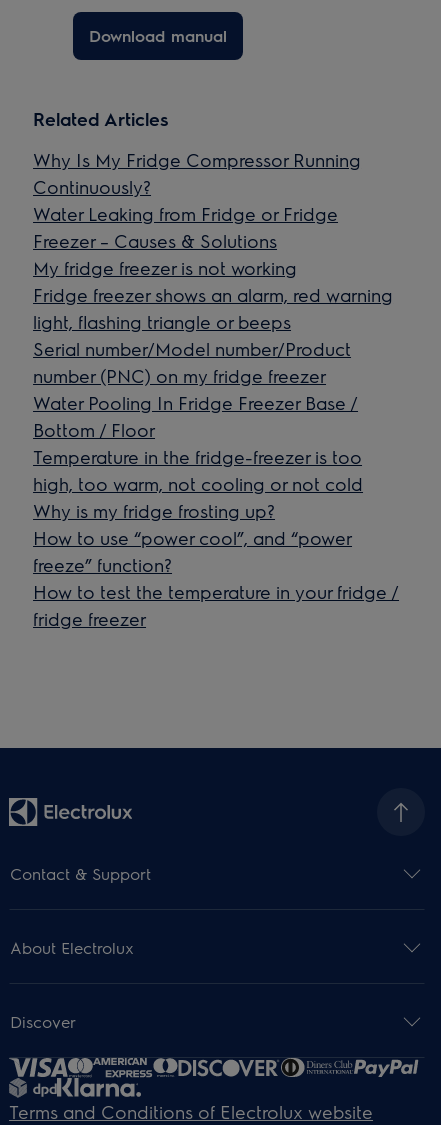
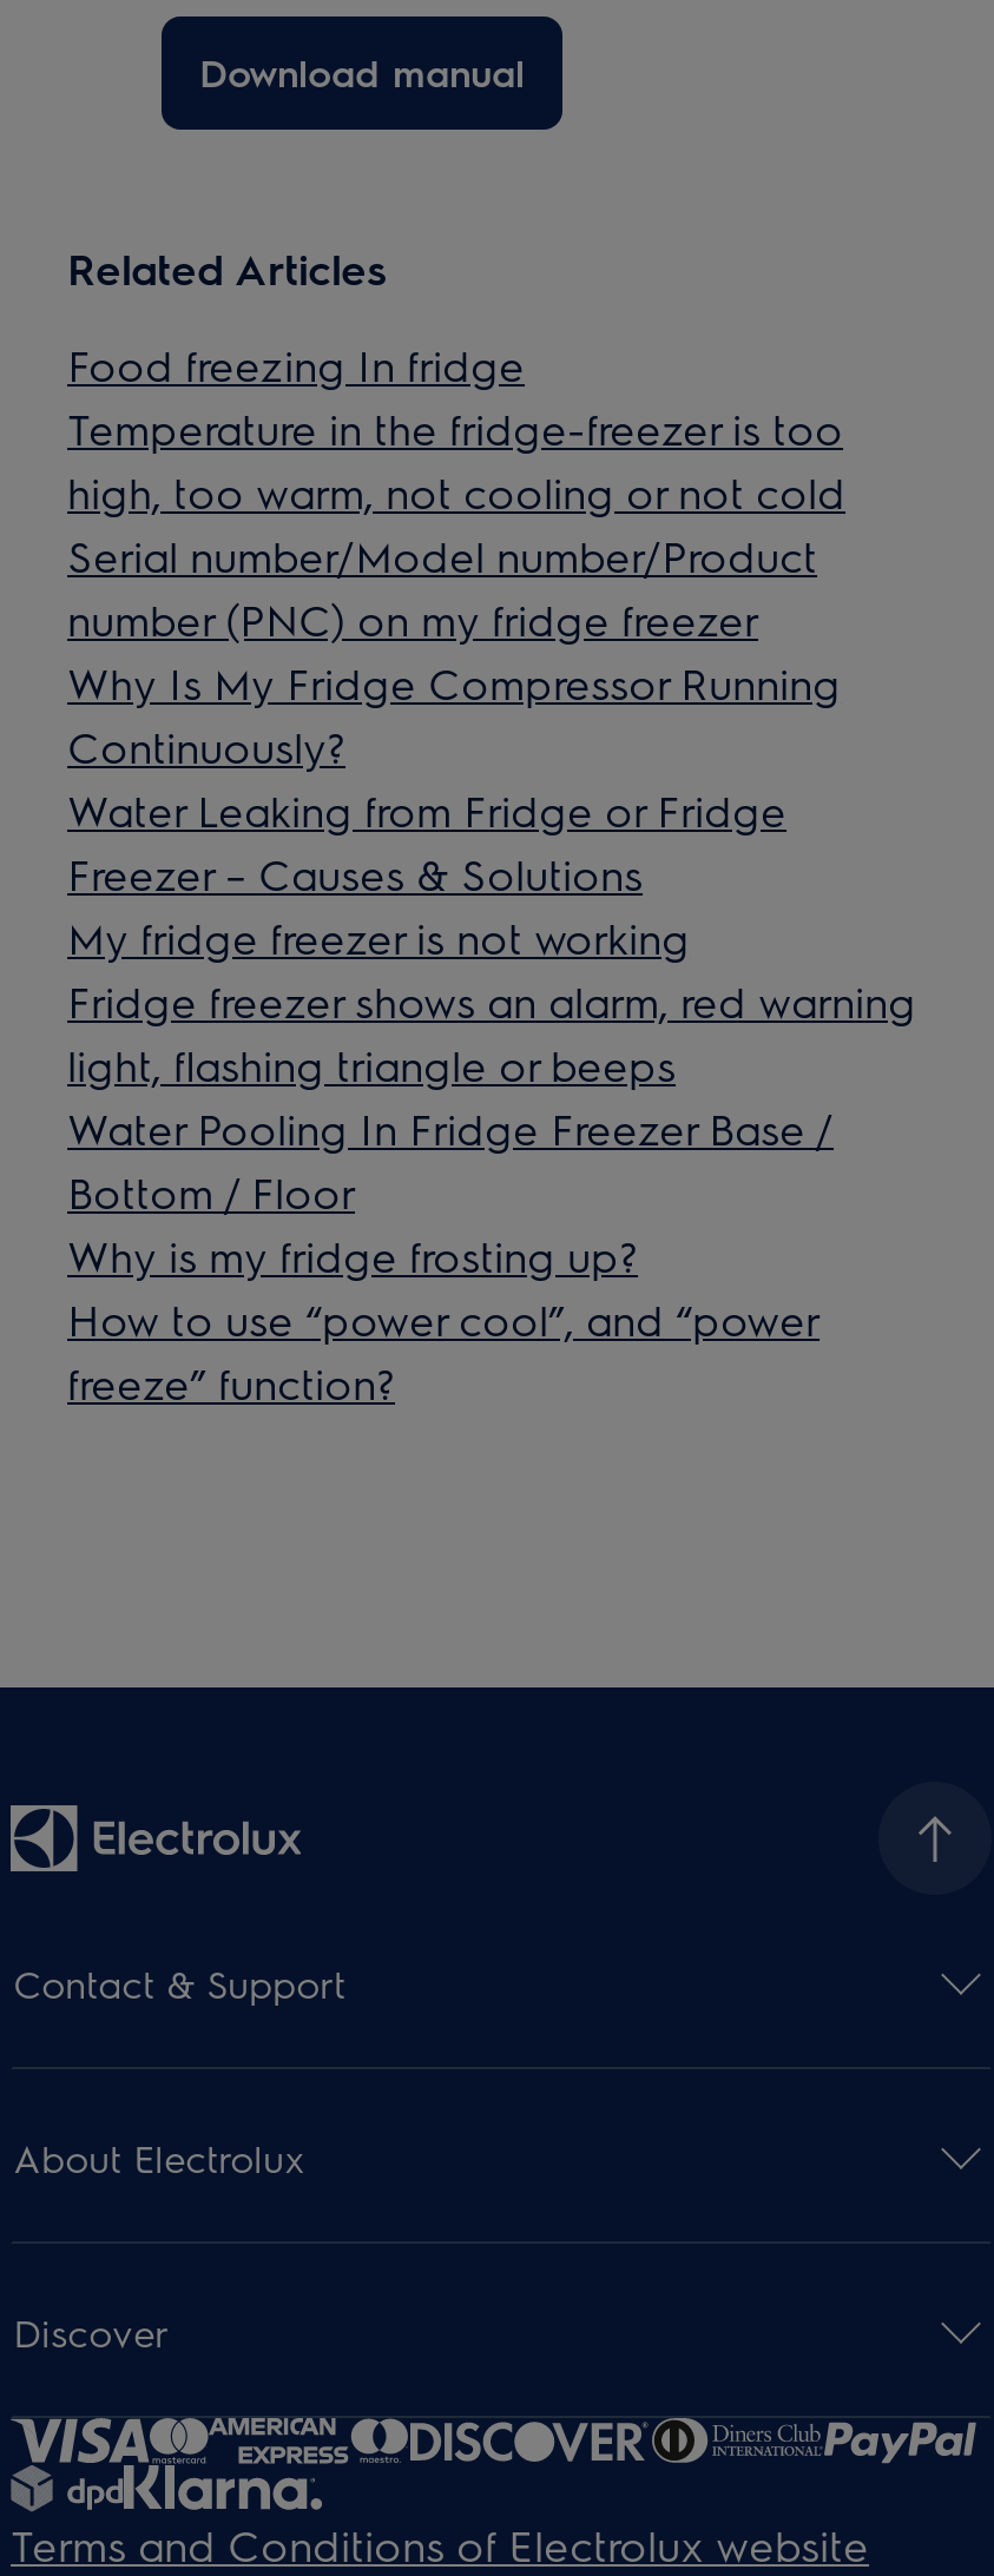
none -> [67,337,525,391] Food freezing In fridge
moved [33,148,393,333] -> [67,655,916,1091]: Why Is My Fridge Compressor Running | Continuously? | Water Leaking from Fridge or Fridge | Freezer – Causes & Solutions | My fridge freezer is not working | Fridge freezer shows an alarm, red warning | light, flashing triangle or beeps
moved [33,337,351,387] -> [67,528,817,646]: Serial number/Model number/Product | number (PNC) on my fridge freezer
moved [33,391,358,441] -> [67,1101,834,1218]: Water Pooling In Fridge Freezer Base / | Bottom / Floor
moved [33,445,363,495] -> [67,401,845,518]: Temperature in the fridge-freezer is too | high, too warm, not cooling or not cold
moved [33,499,352,576] -> [67,1228,819,1409]: Why is my fridge frosting up? | How to use “power cool”, and “power | freeze” function?
[33,580,399,630] How to test the temperature in your fridge / | fridge freezer -> none

